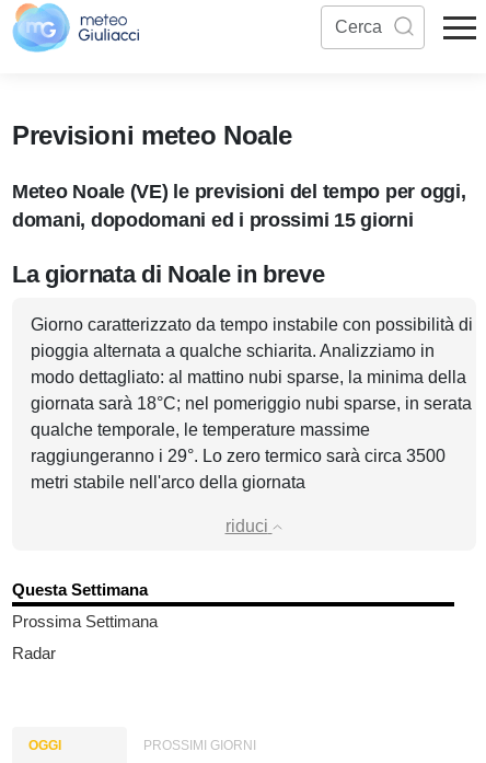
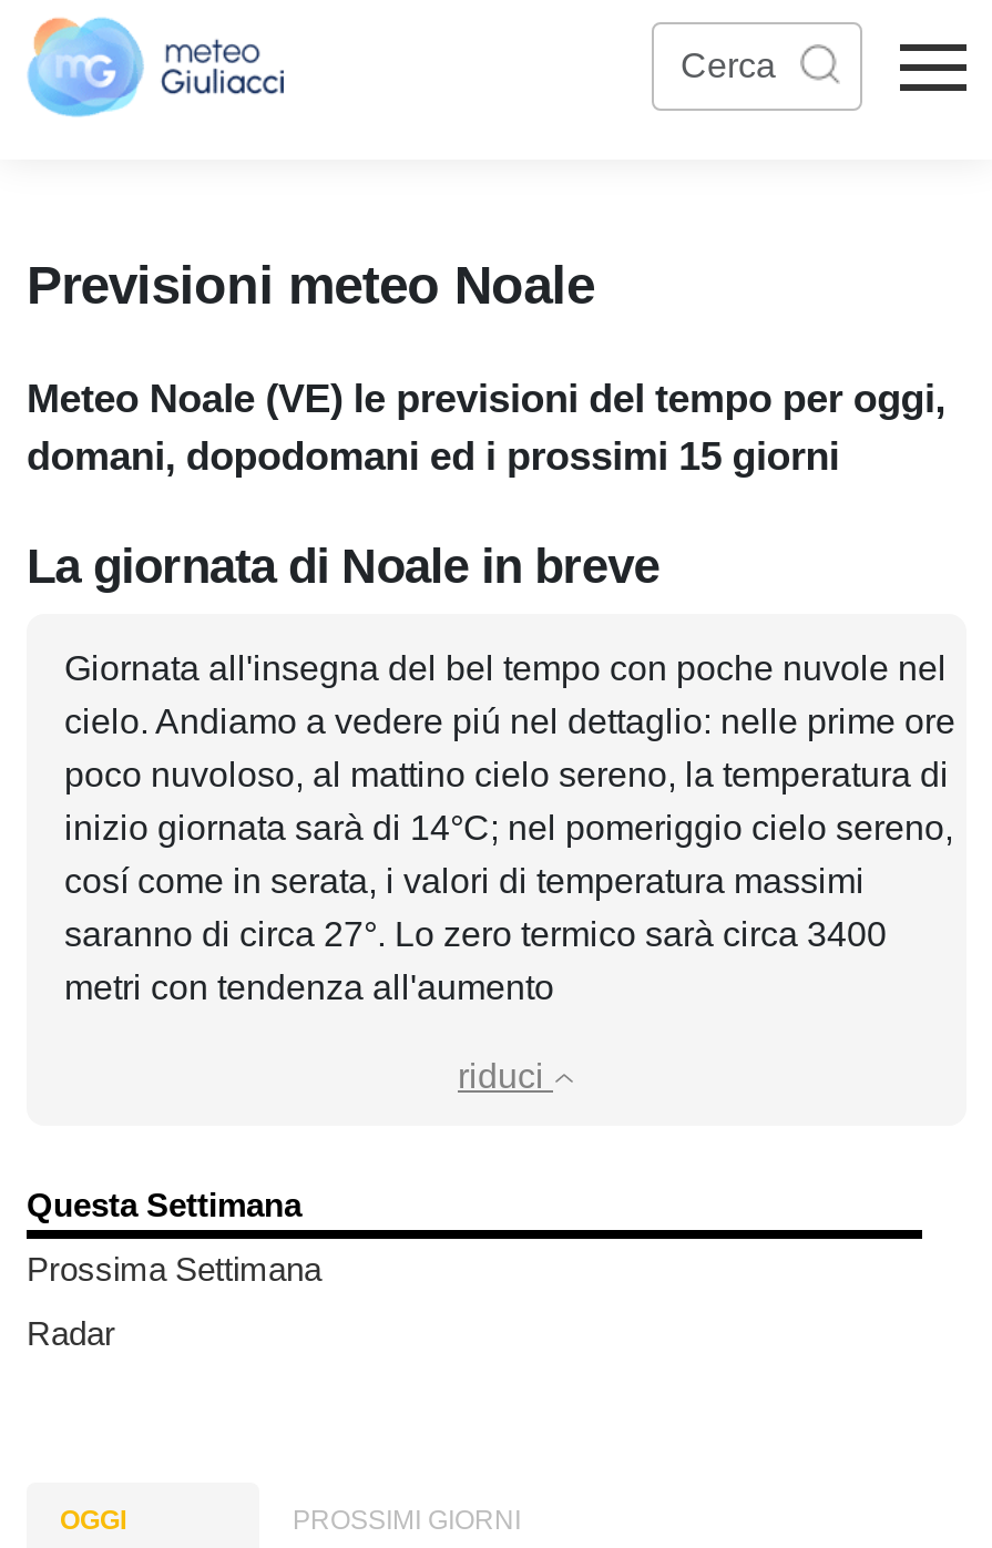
[31,315,473,492] Giorno caratterizzato da tempo instabile con possibilità di | pioggia alternata a qualche schiarita. Analizziamo in | modo dettagliato: al mattino nubi sparse, la minima della | giornata sarà 18°C; nel pomeriggio nubi sparse, in serata | qualche temporale, le temperature massime | raggiungeranno i 29°. Lo zero termico sarà circa 3500 | metri stabile nell'arco della giornata -> [64,649,955,1006] Giornata all'insegna del bel tempo con poche nuvole nel | cielo. Andiamo a vedere piú nel dettaglio: nelle prime ore | poco nuvoloso, al mattino cielo sereno, la temperatura di | inizio giornata sarà di 14°C; nel pomeriggio cielo sereno, | cosí come in serata, i valori di temperatura massimi | saranno di circa 27°. Lo zero termico sarà circa 3400 | metri con tendenza all'aumento

